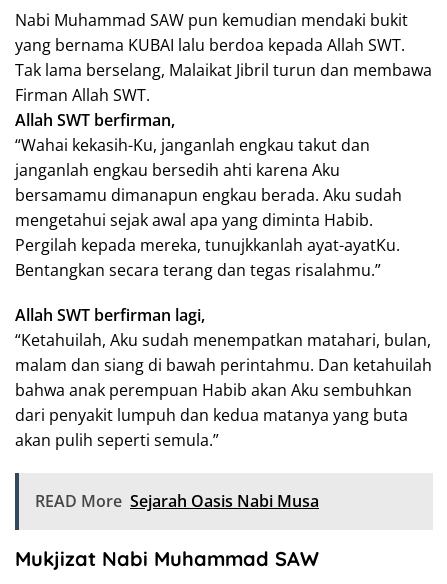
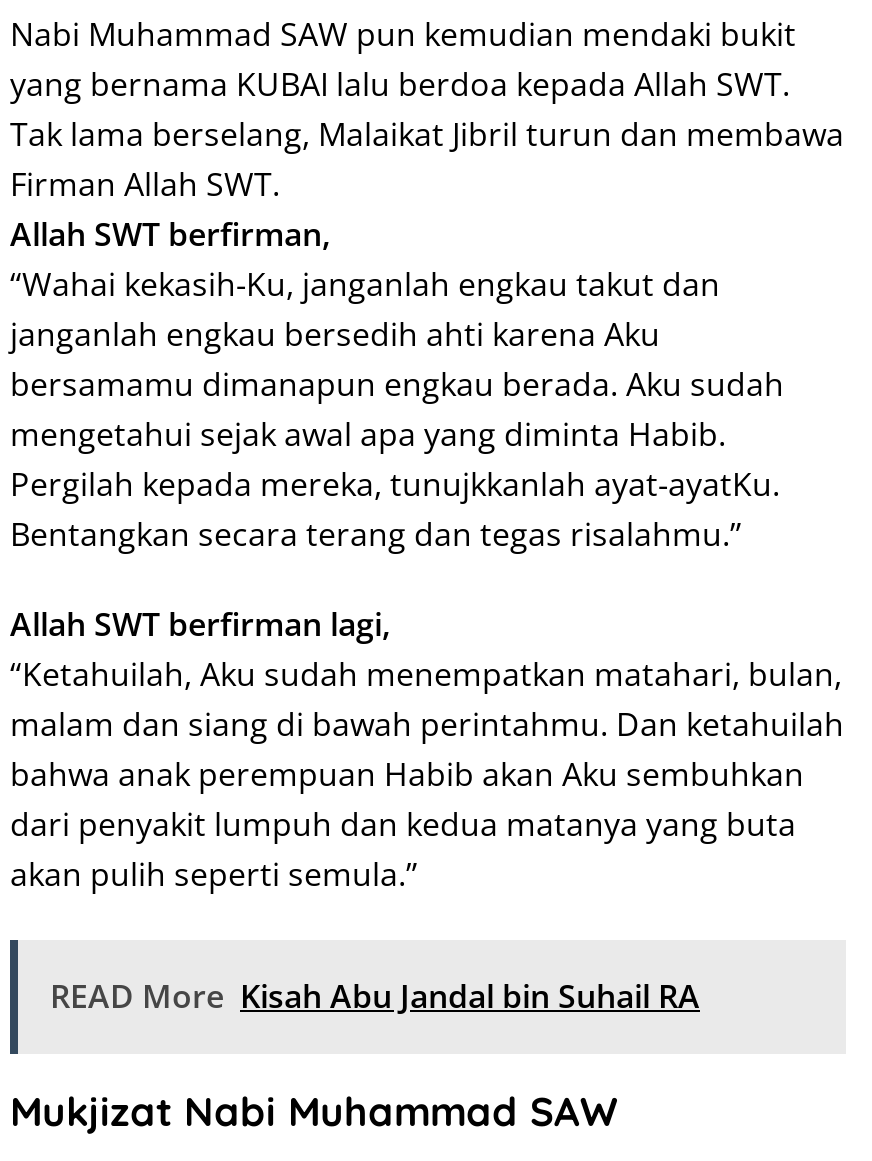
[35,490,319,512] READ More Sejarah Oasis Nabi Musa -> [50,975,700,1019] READ More Kisah Abu Jandal bin Suhail RA

